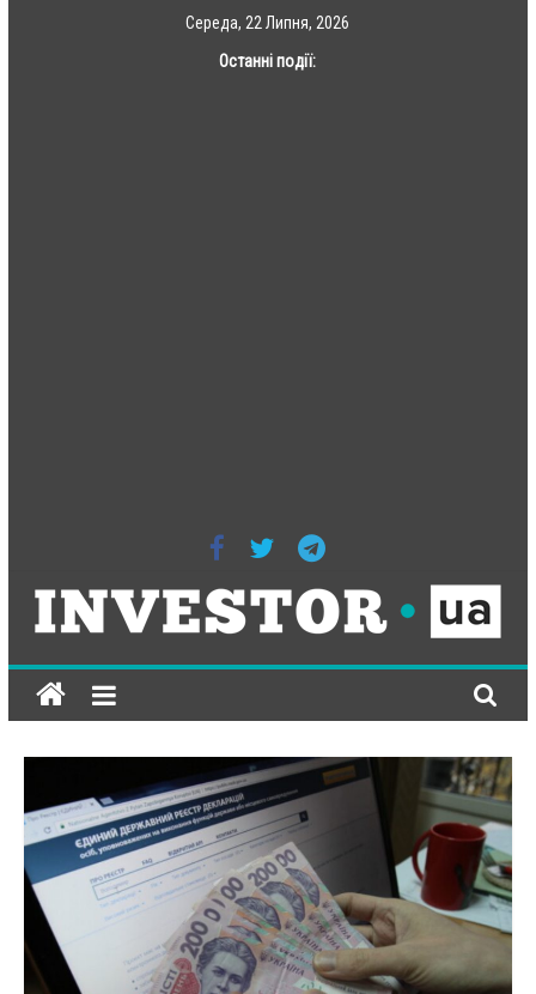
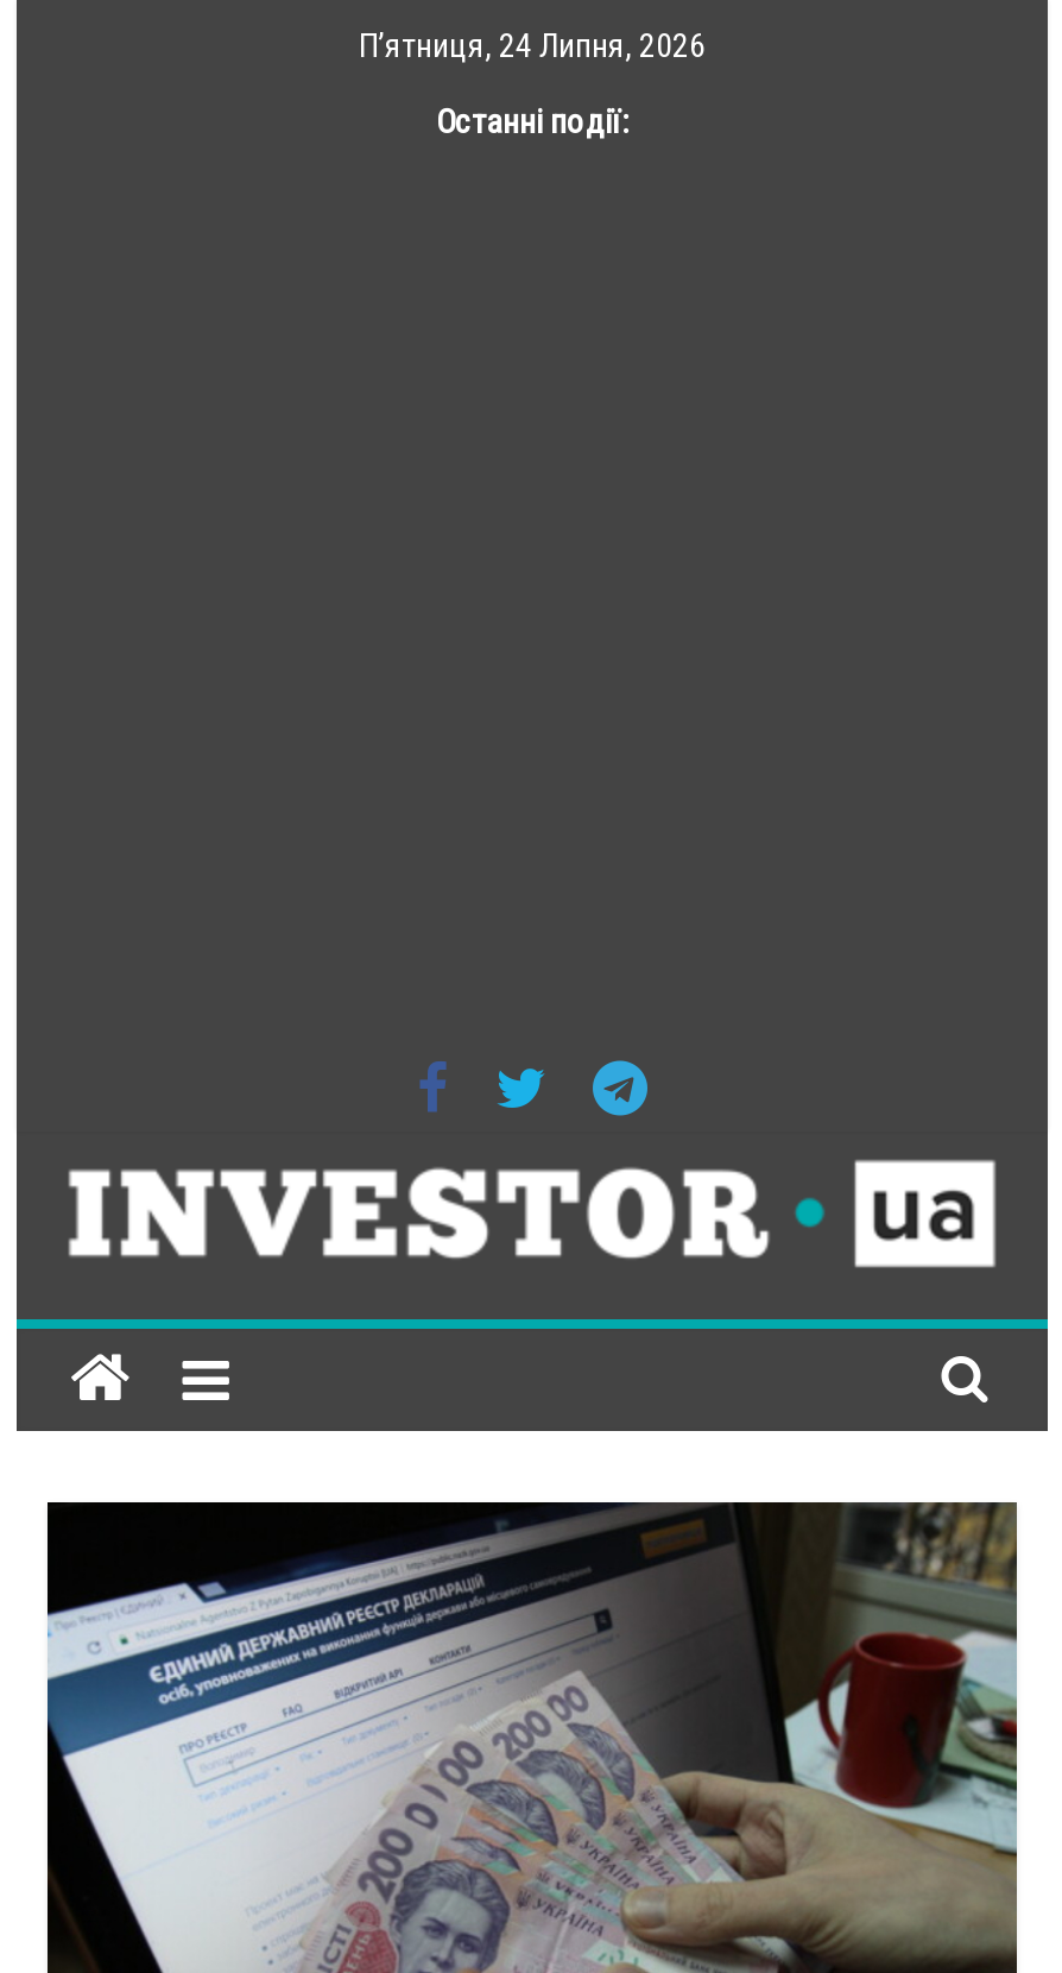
[186,13,350,32] Середа, 22 Липня, 2026 -> [359,26,706,64] П’ятниця, 24 Липня, 2026

